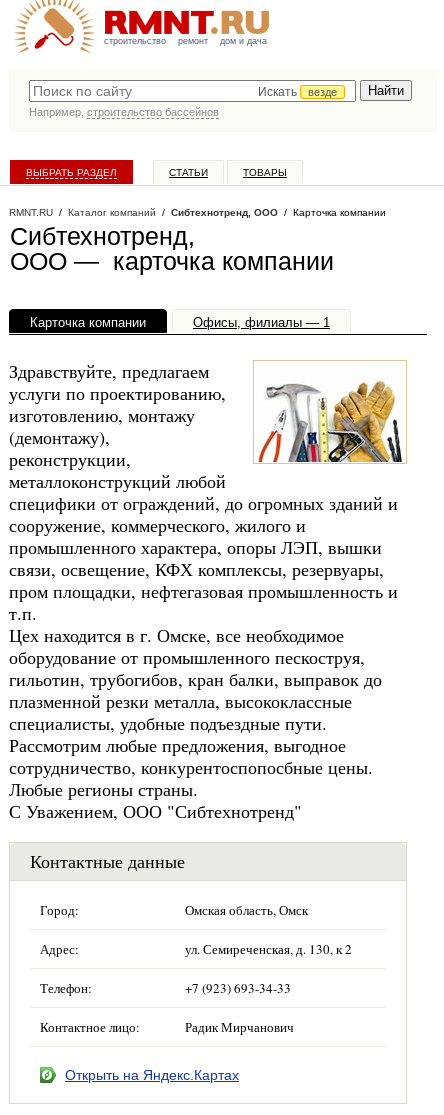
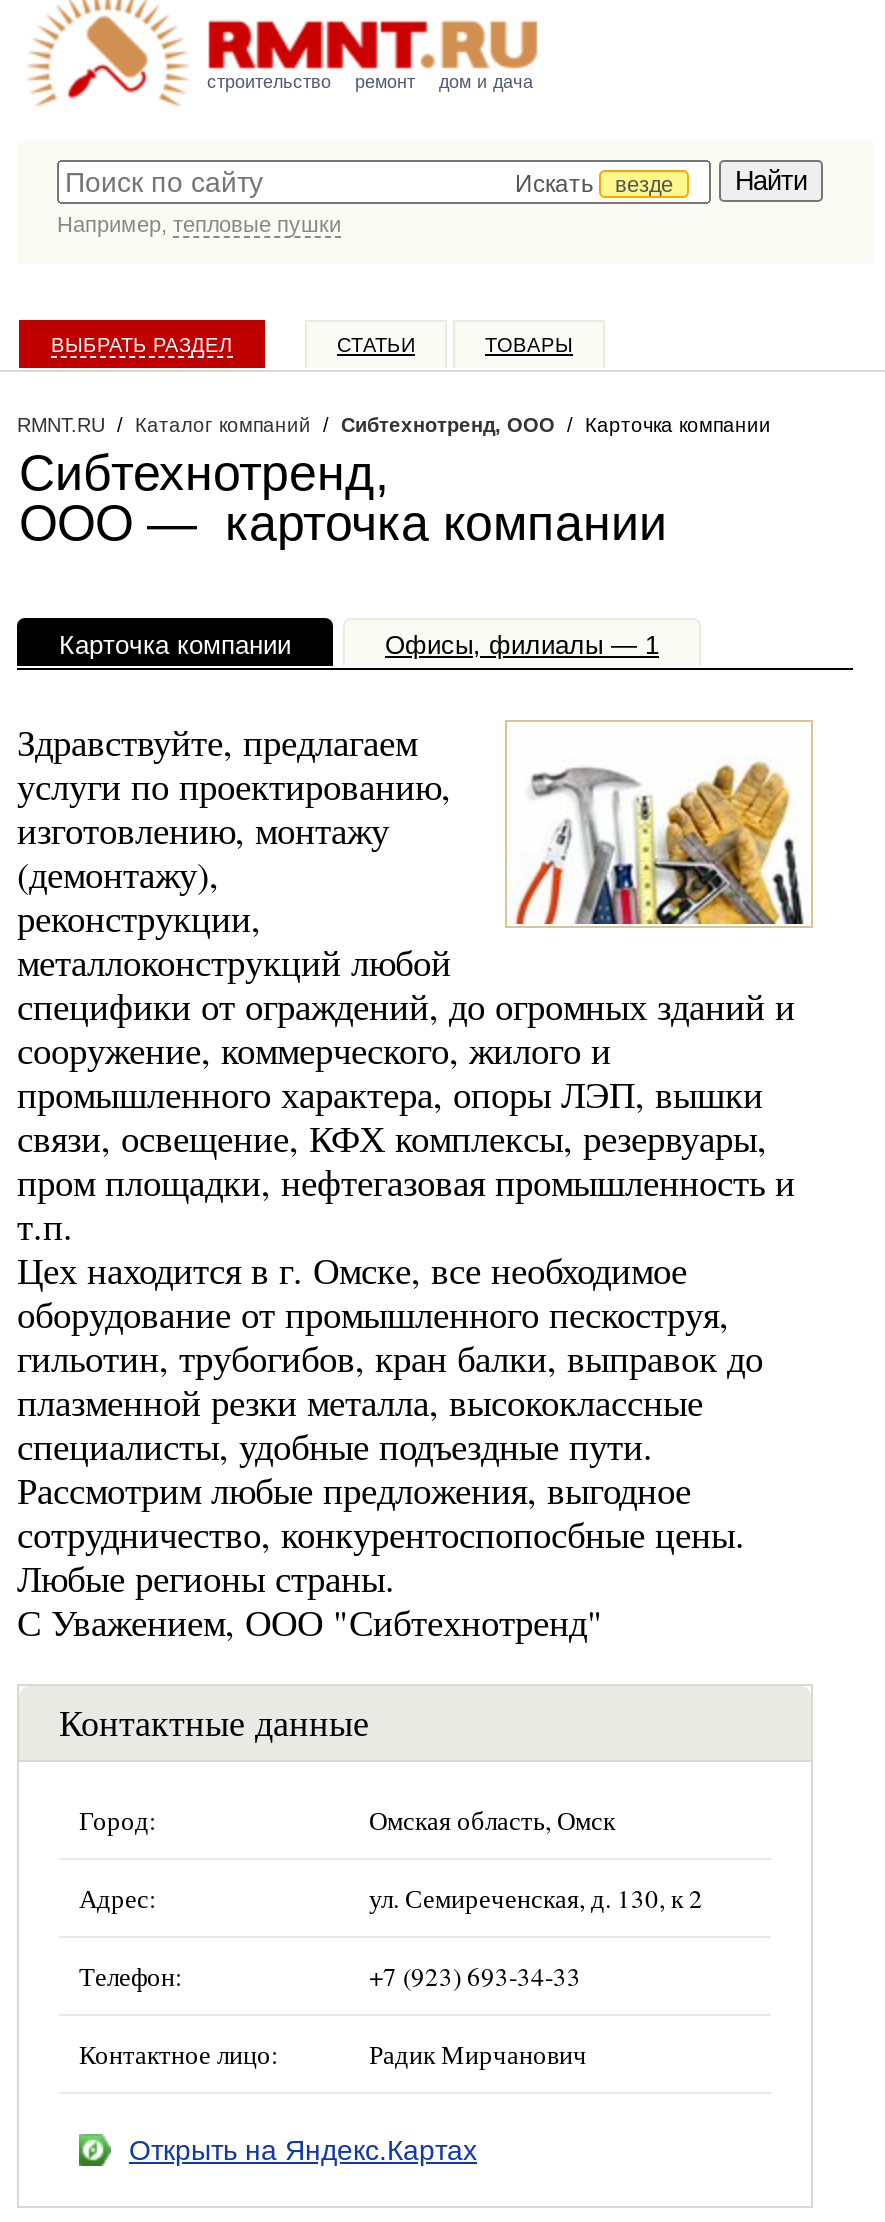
[29,106,219,118] Например, строительство бассейнов -> [57,212,341,236] Например, тепловые пушки

